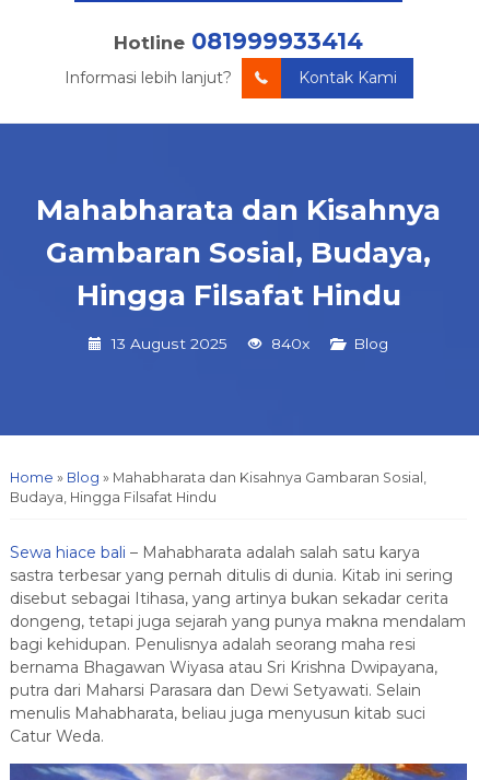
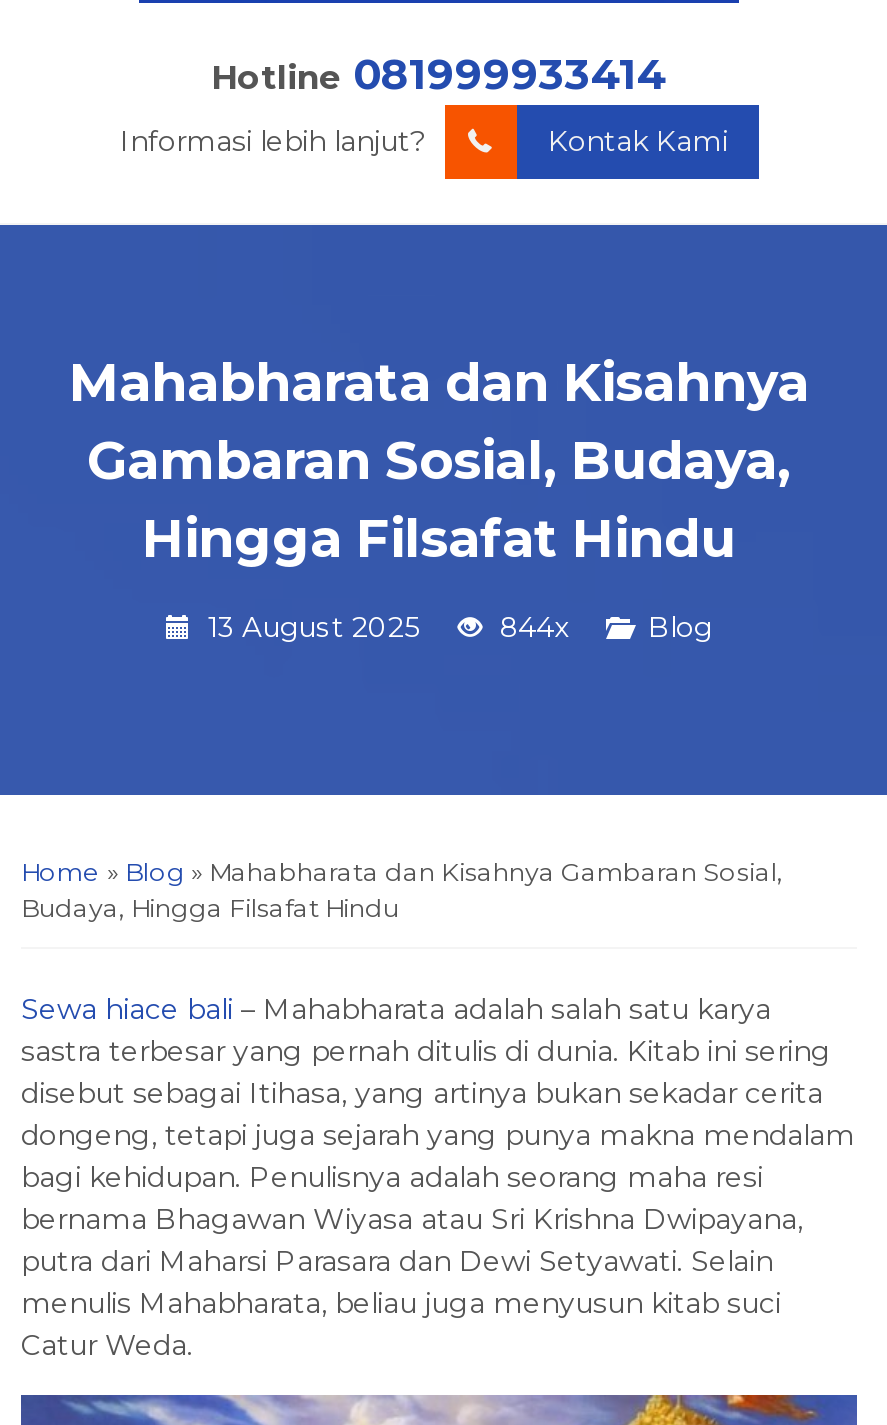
[107,335,314,352] 13 August 2025 840x -> [200,611,576,643] 13 August 2025 844x

